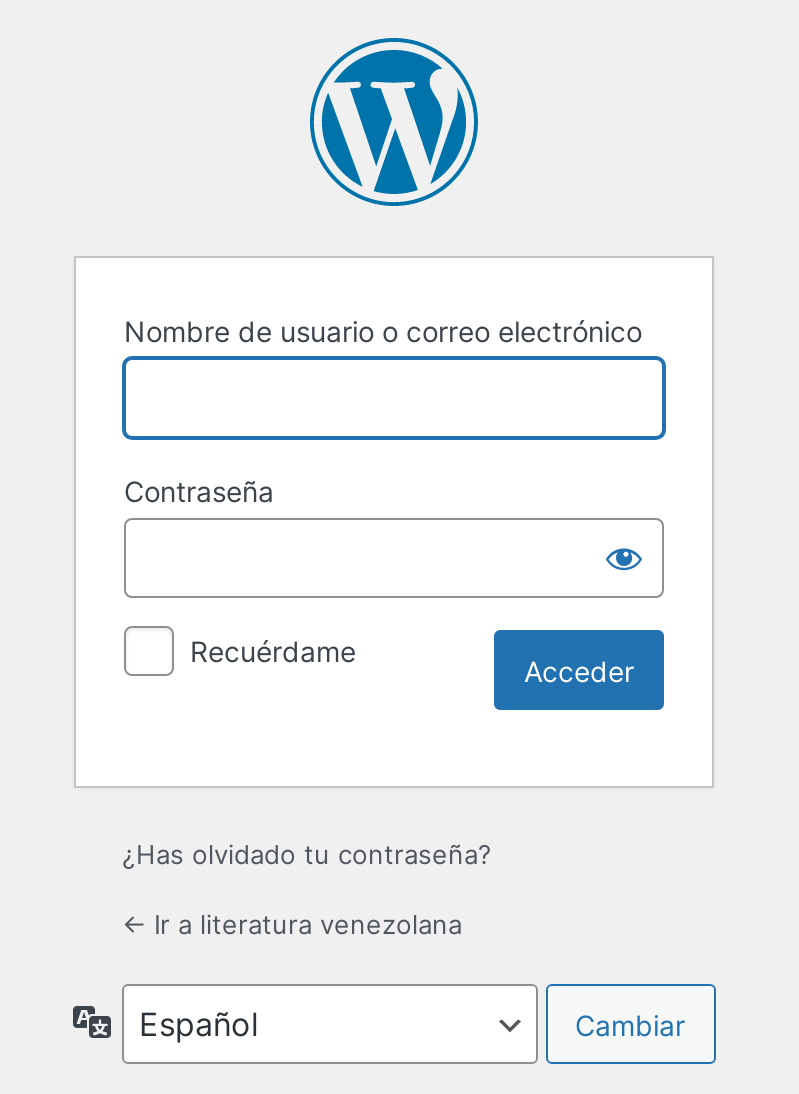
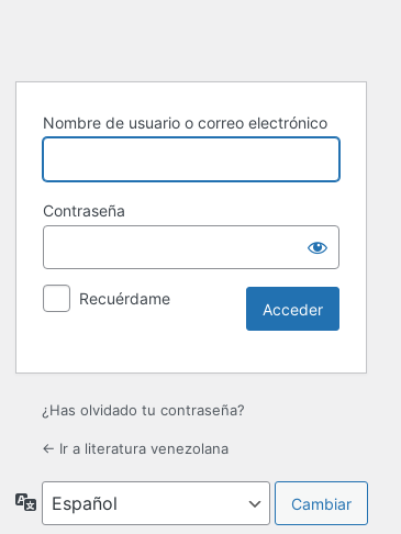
[308,36,480,208] [image] -> none

